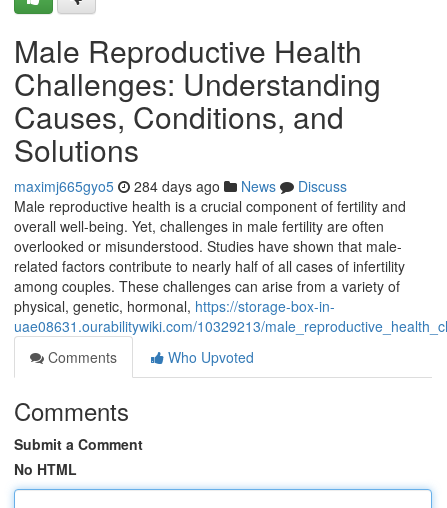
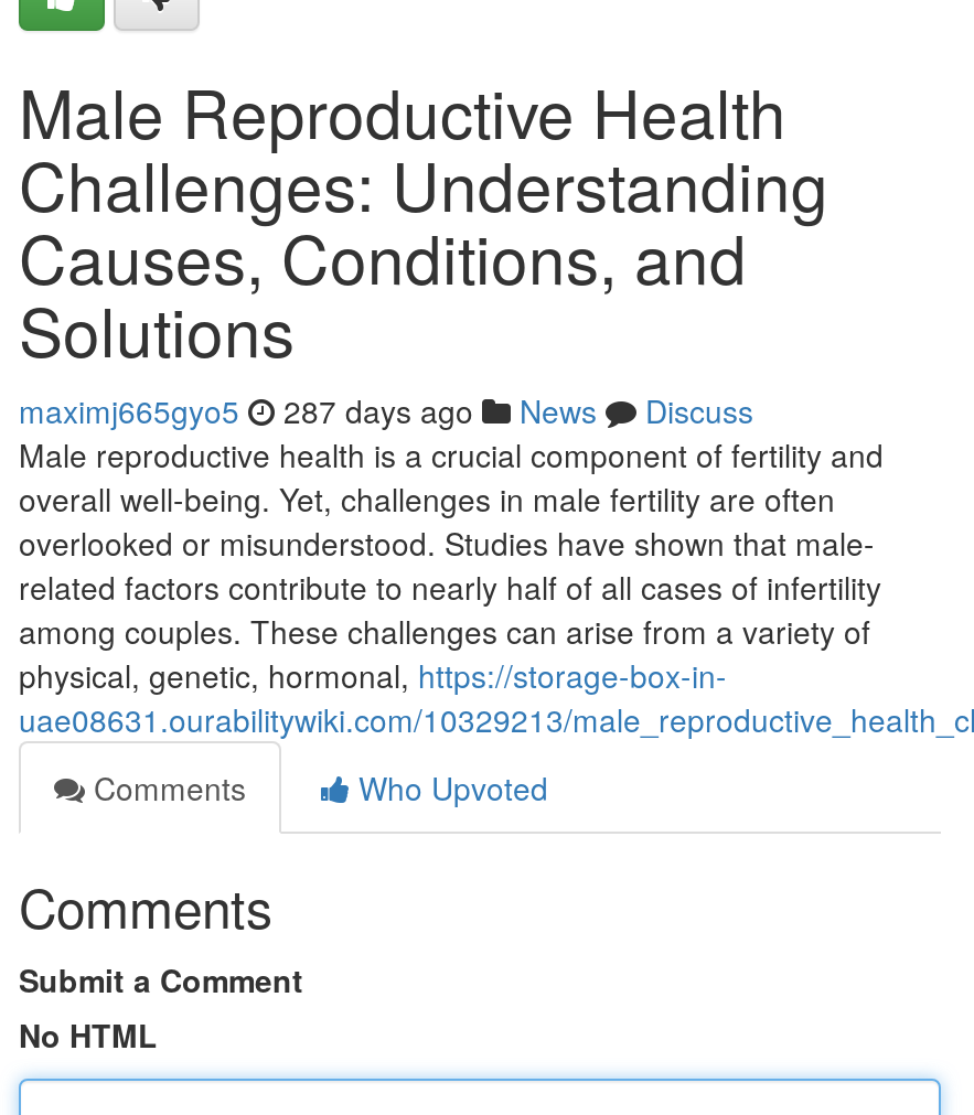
[14,176,347,196] maximj665gyo5 284 days ago News Discuss -> [19,388,753,432] maximj665gyo5 287 days ago News Discuss

